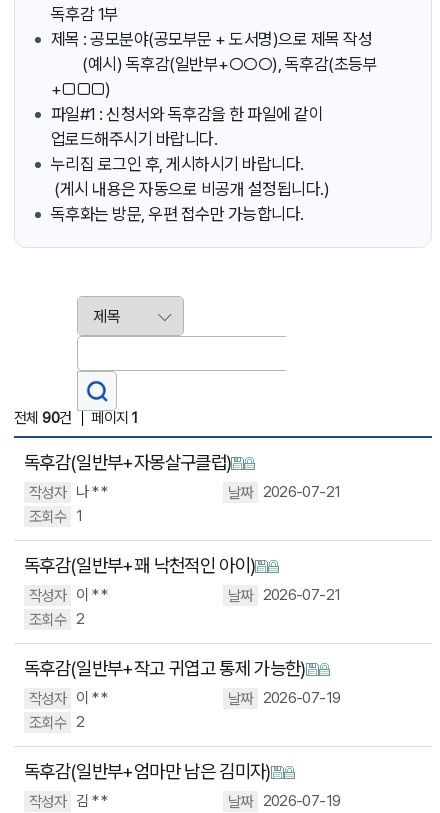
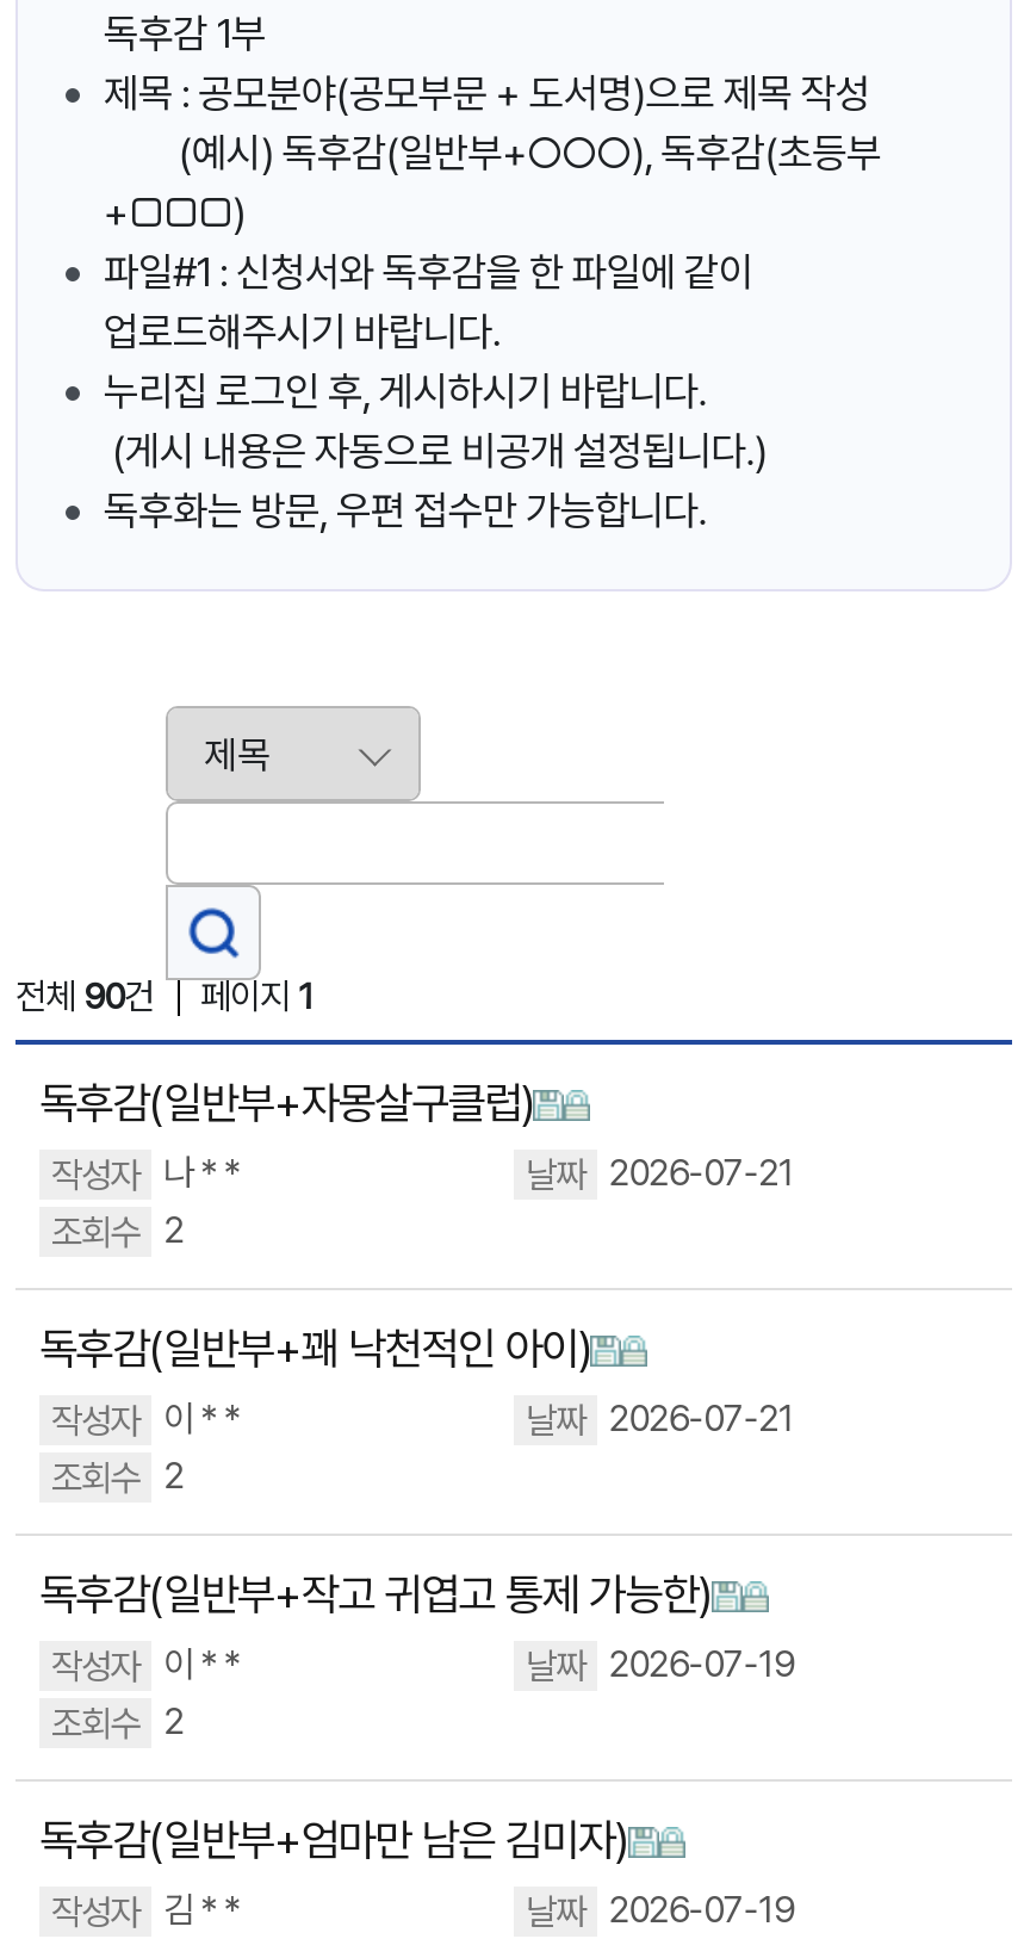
[76,506,82,525] 1 -> [164,1207,183,1252] 2

